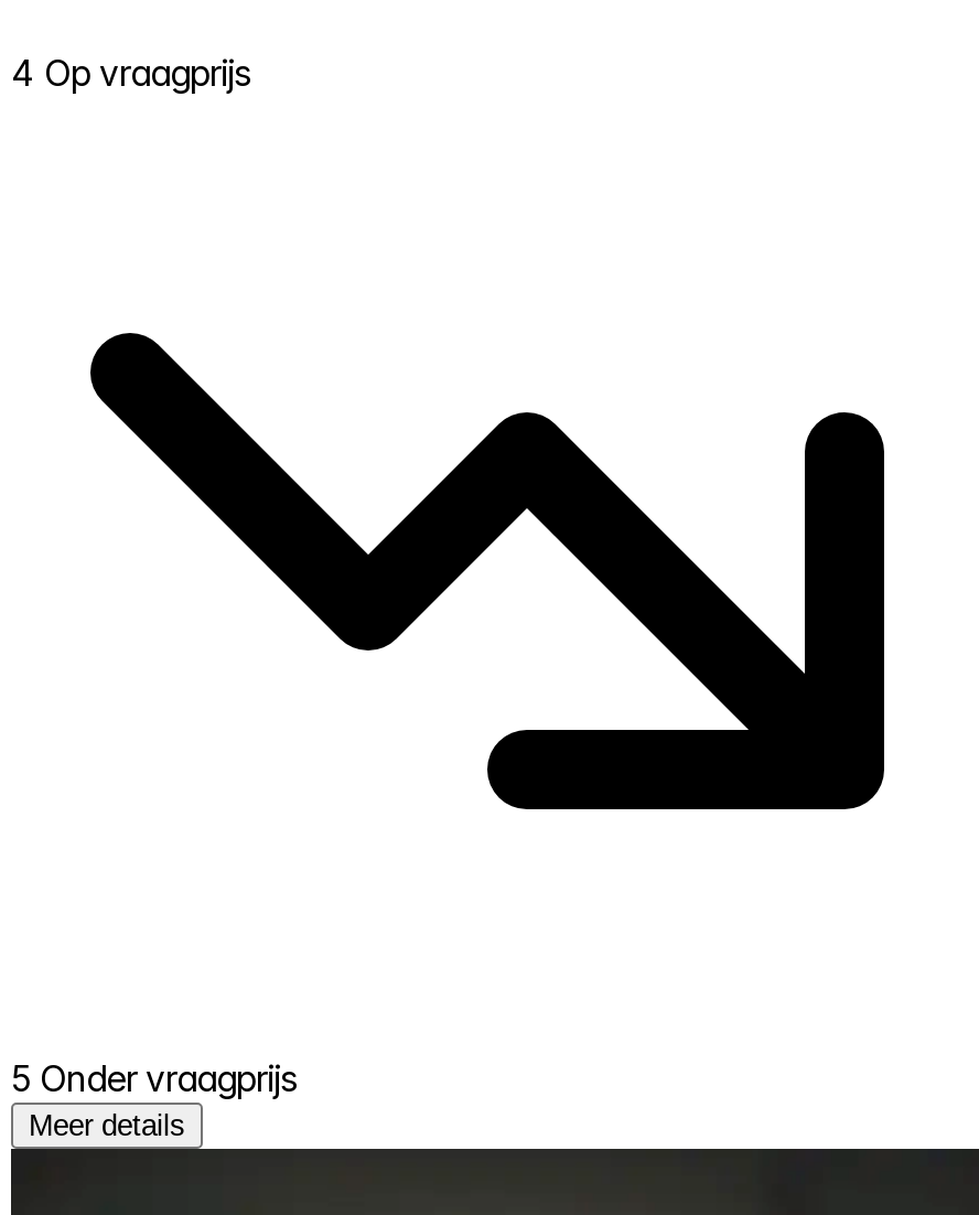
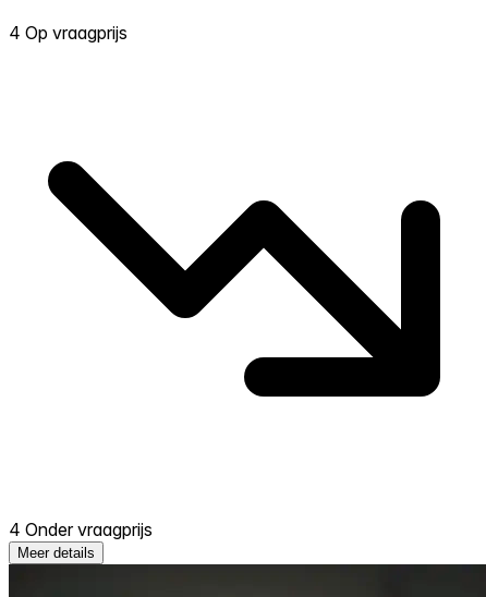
[11,1056,298,1100] 5 Onder vraagprijs -> [9,518,153,540] 4 Onder vraagprijs

